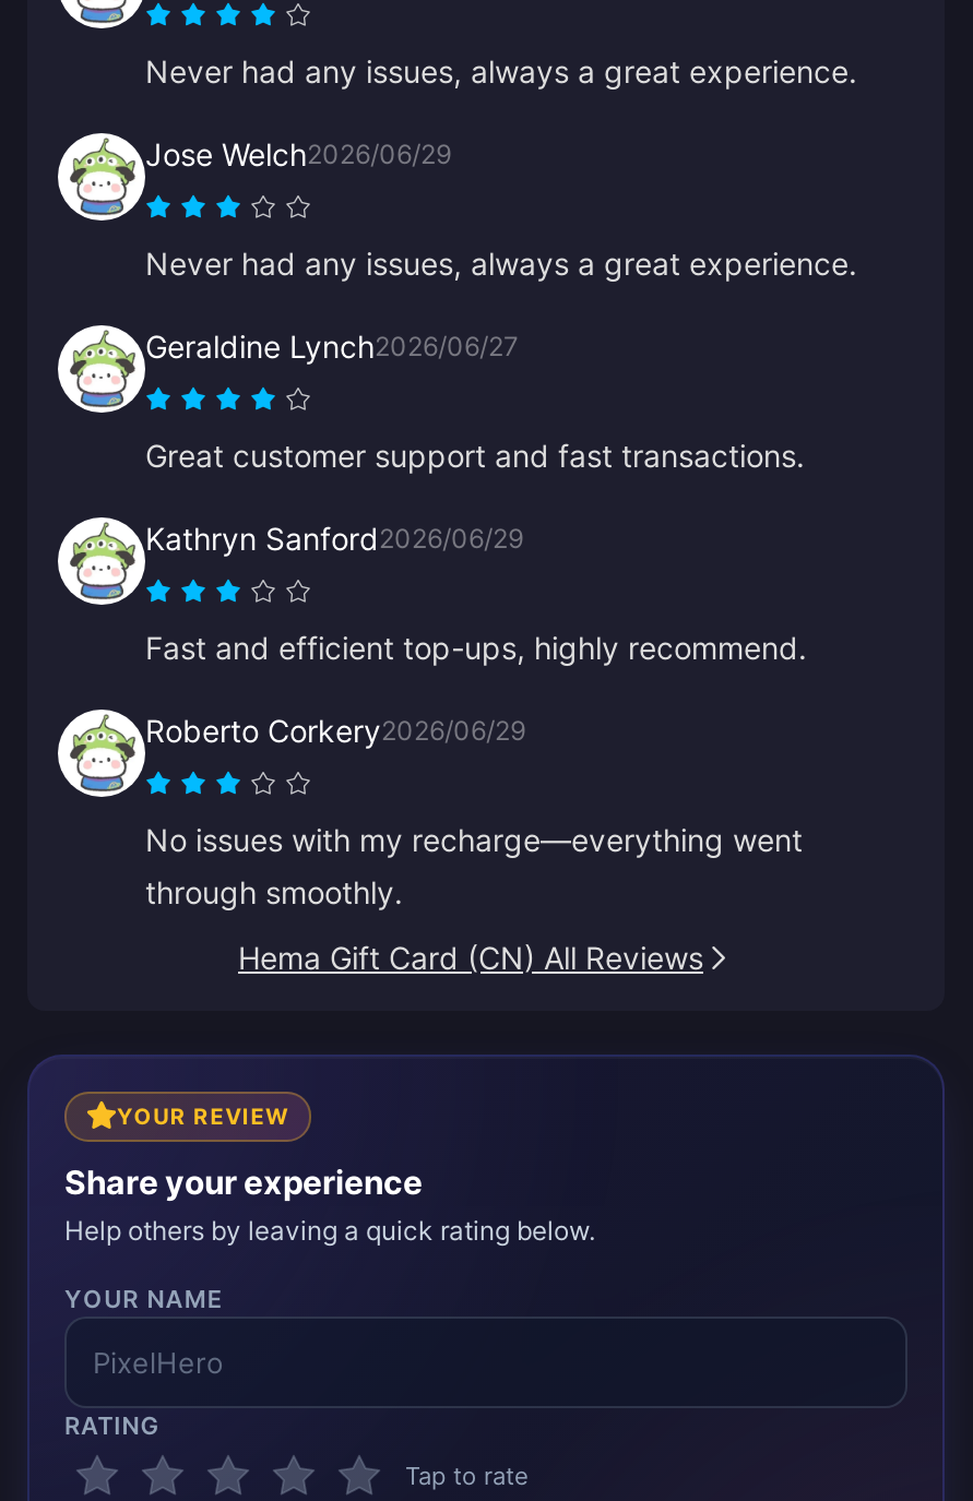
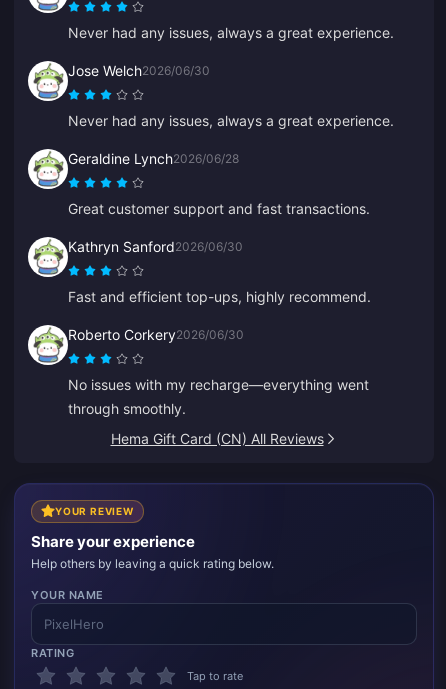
[145,134,451,171] Jose Welch2026/06/29 -> [68,61,210,78] Jose Welch2026/06/30
[145,326,519,364] Geraldine Lynch2026/06/27 -> [68,149,239,166] Geraldine Lynch2026/06/28
[145,519,523,556] Kathryn Sanford2026/06/29 -> [68,237,243,254] Kathryn Sanford2026/06/30
[145,711,525,748] Roberto Corkery2026/06/29 -> [68,325,244,342] Roberto Corkery2026/06/30

